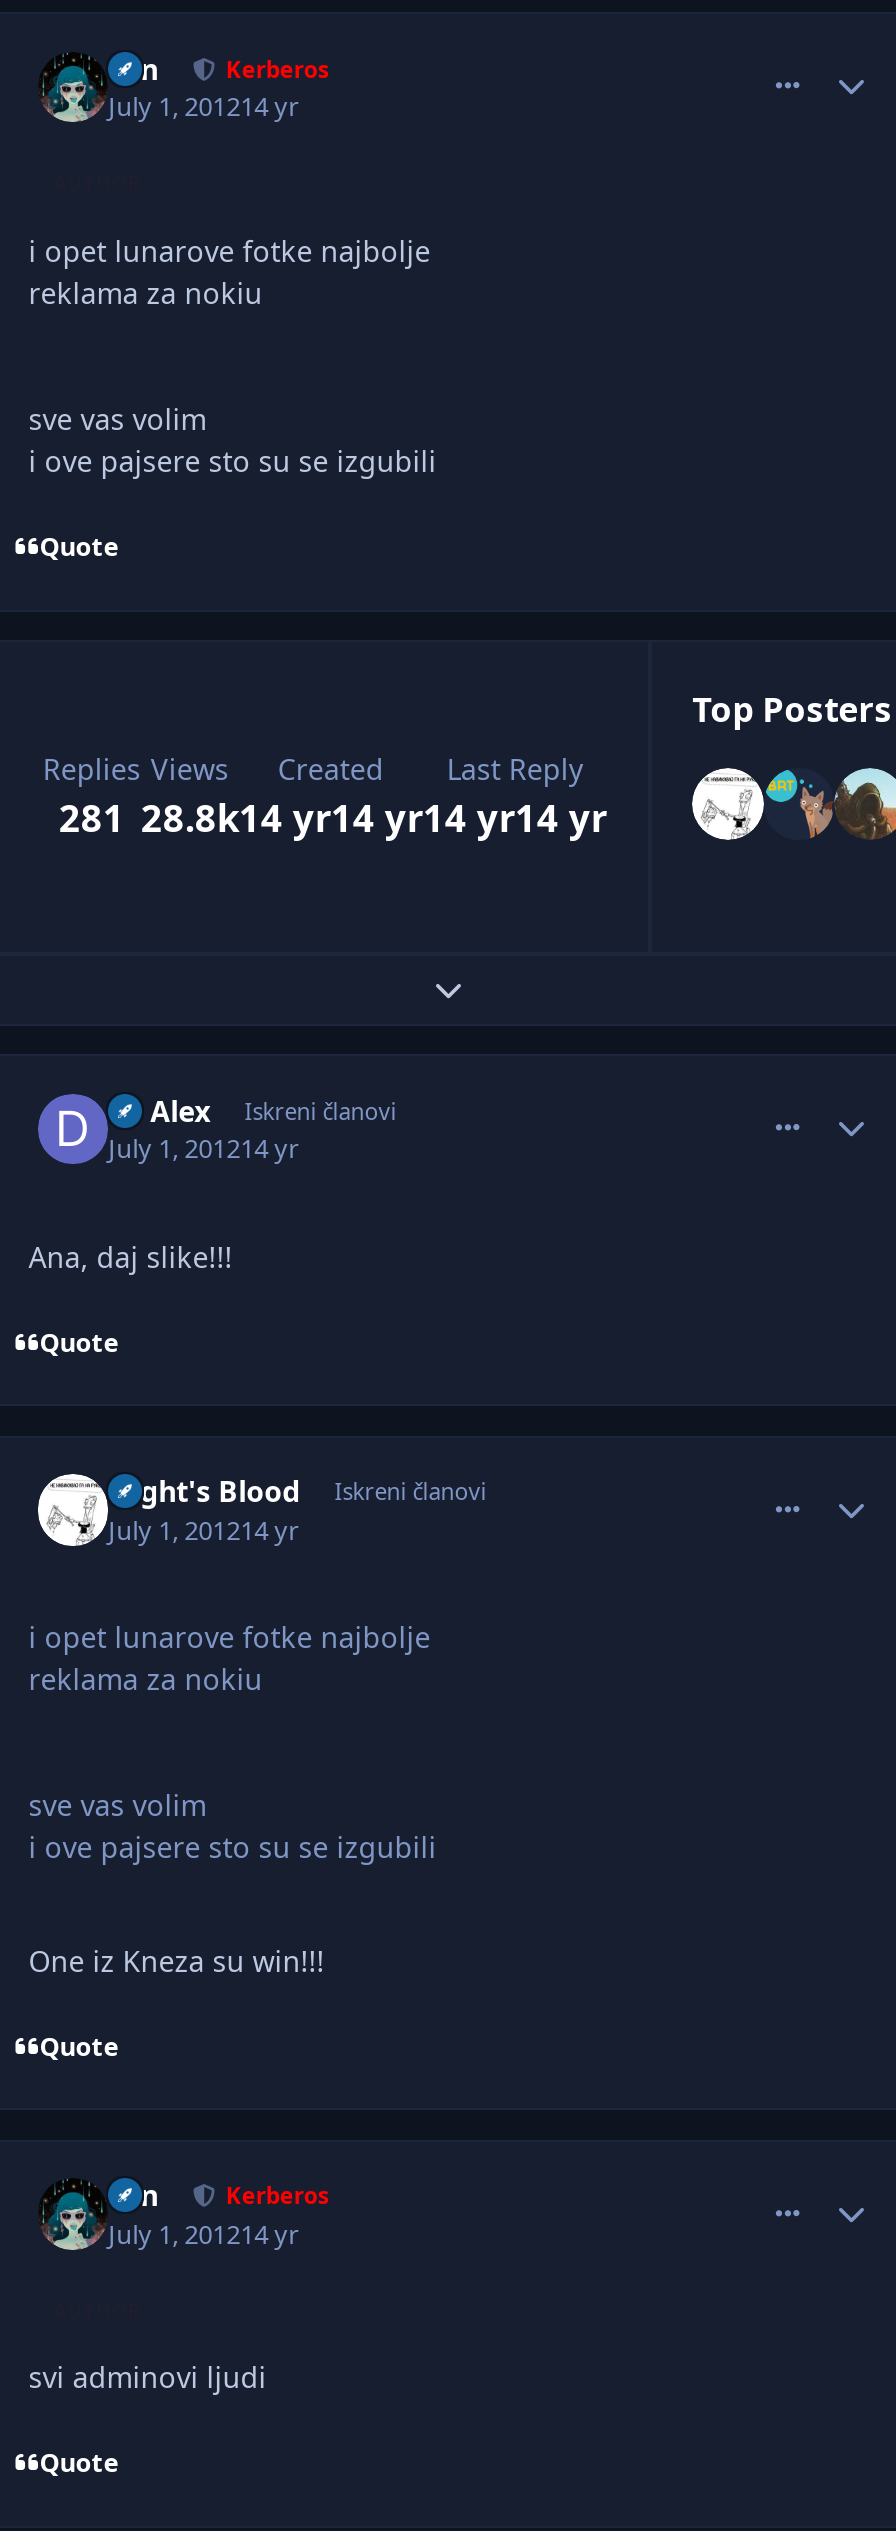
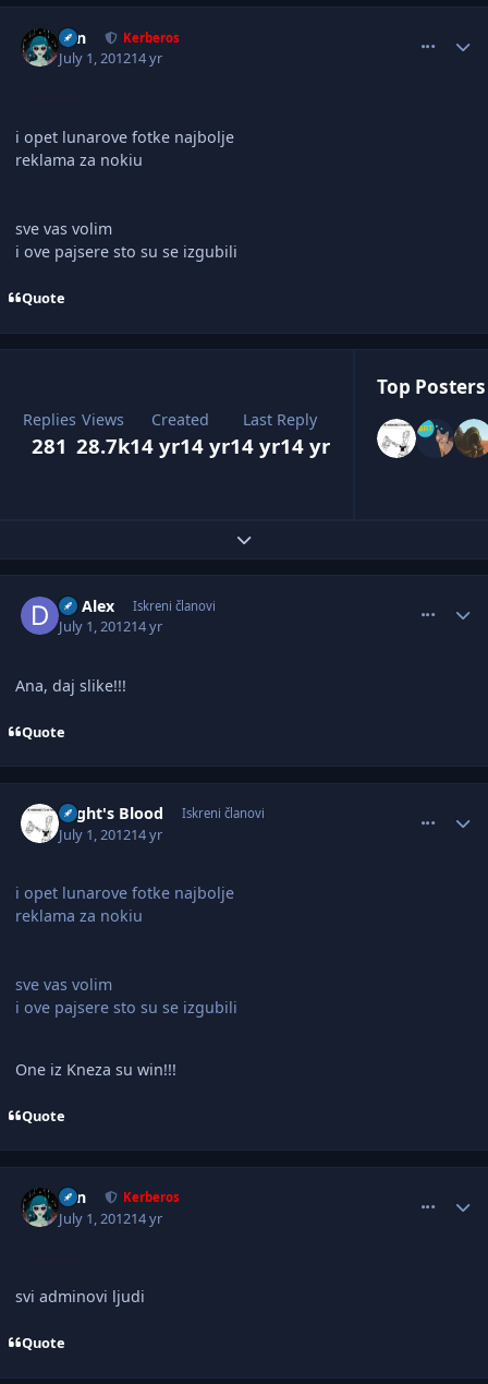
[59,792,607,842] 281 28.8k 14 yr14 yr 14 yr14 yr -> [32,432,330,459] 281 28.7k 14 yr14 yr 14 yr14 yr

